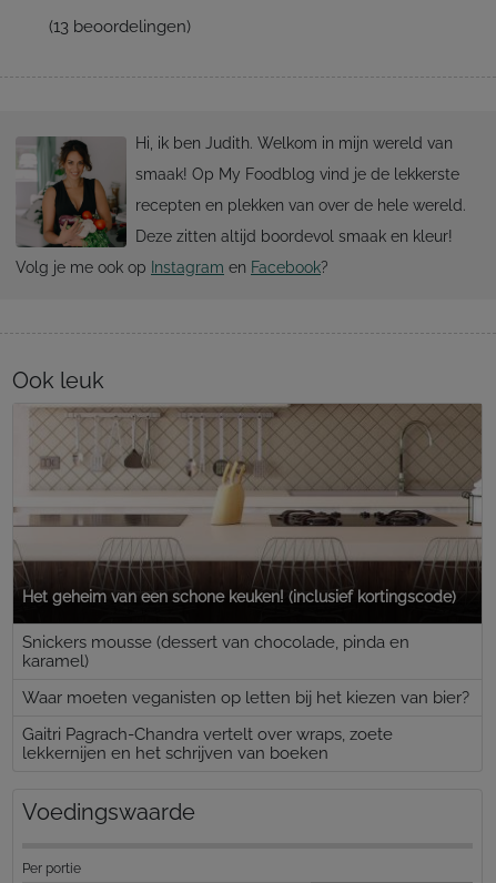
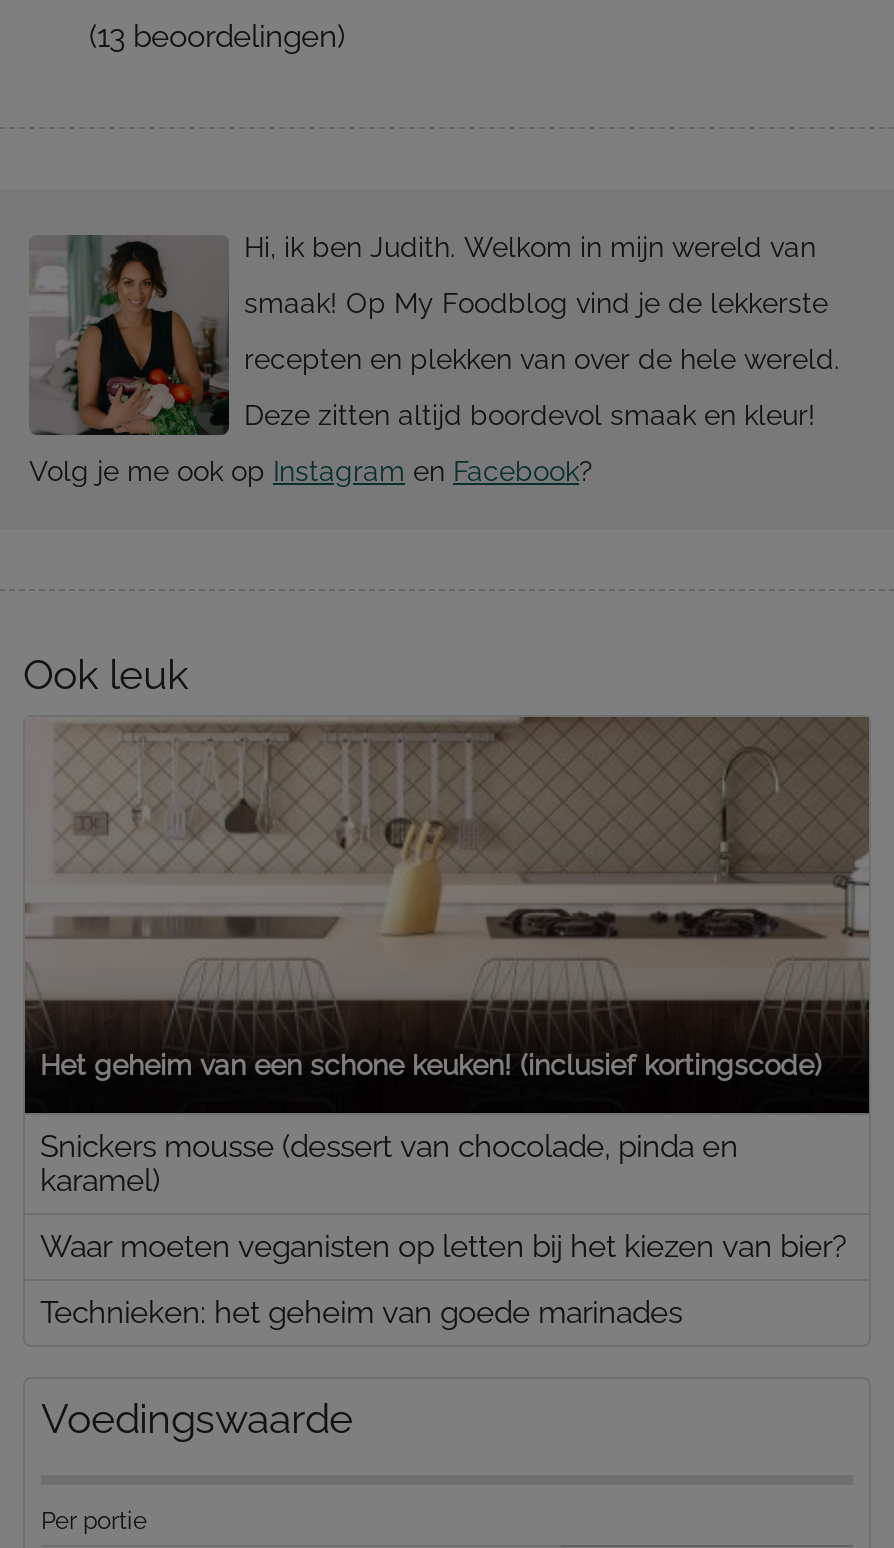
[22,724,392,763] Gaitri Pagrach-Chandra vertelt over wraps, zoete | lekkernijen en het schrijven van boeken -> [40,1295,682,1331] Technieken: het geheim van goede marinades

